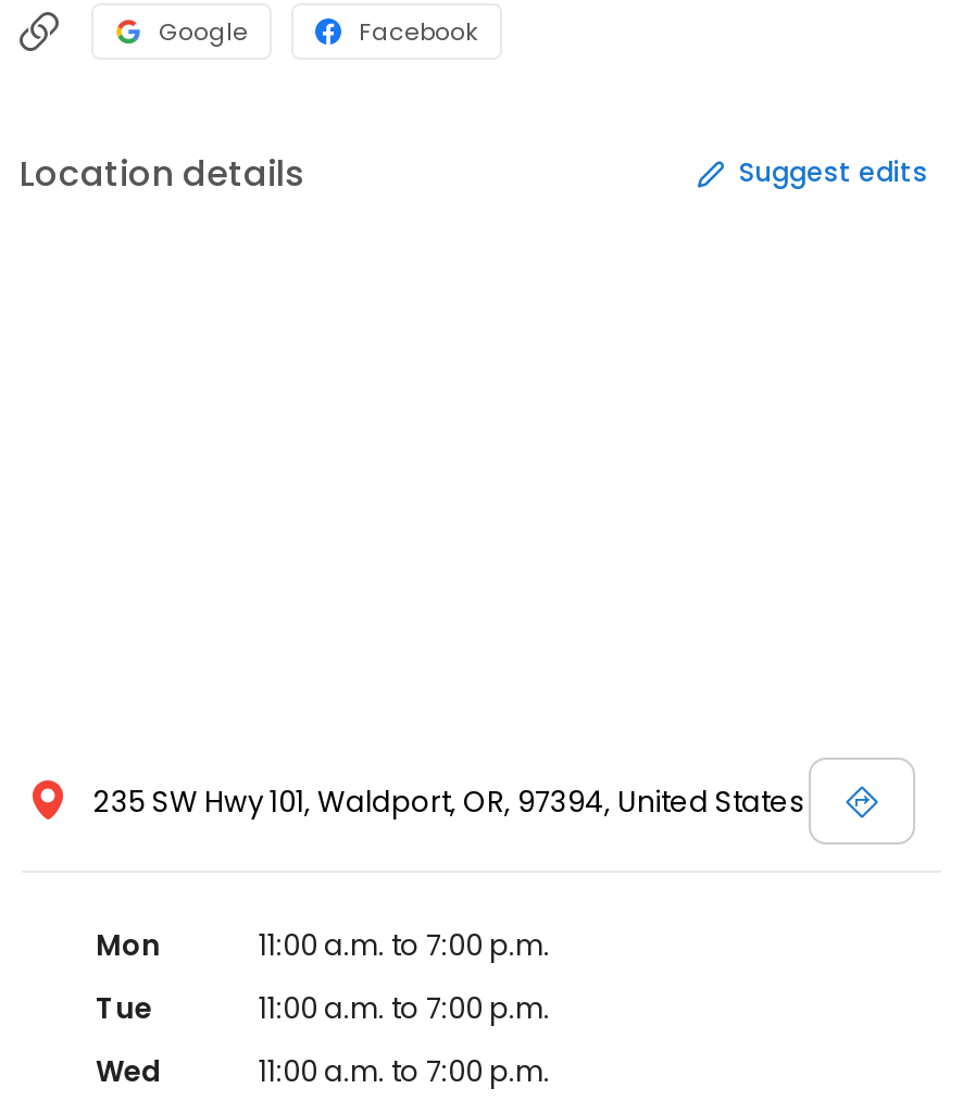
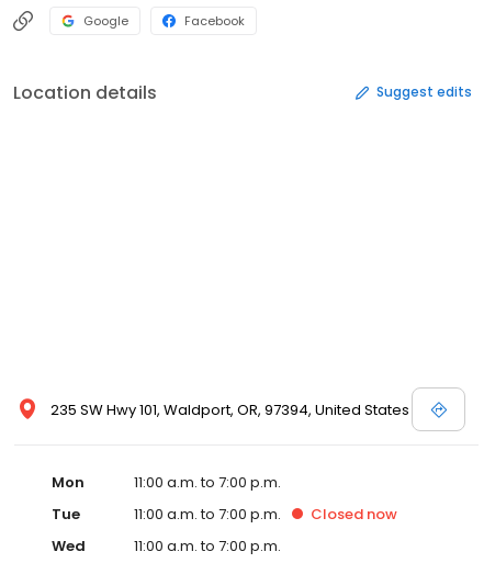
none -> [311,504,397,524] Closed now

